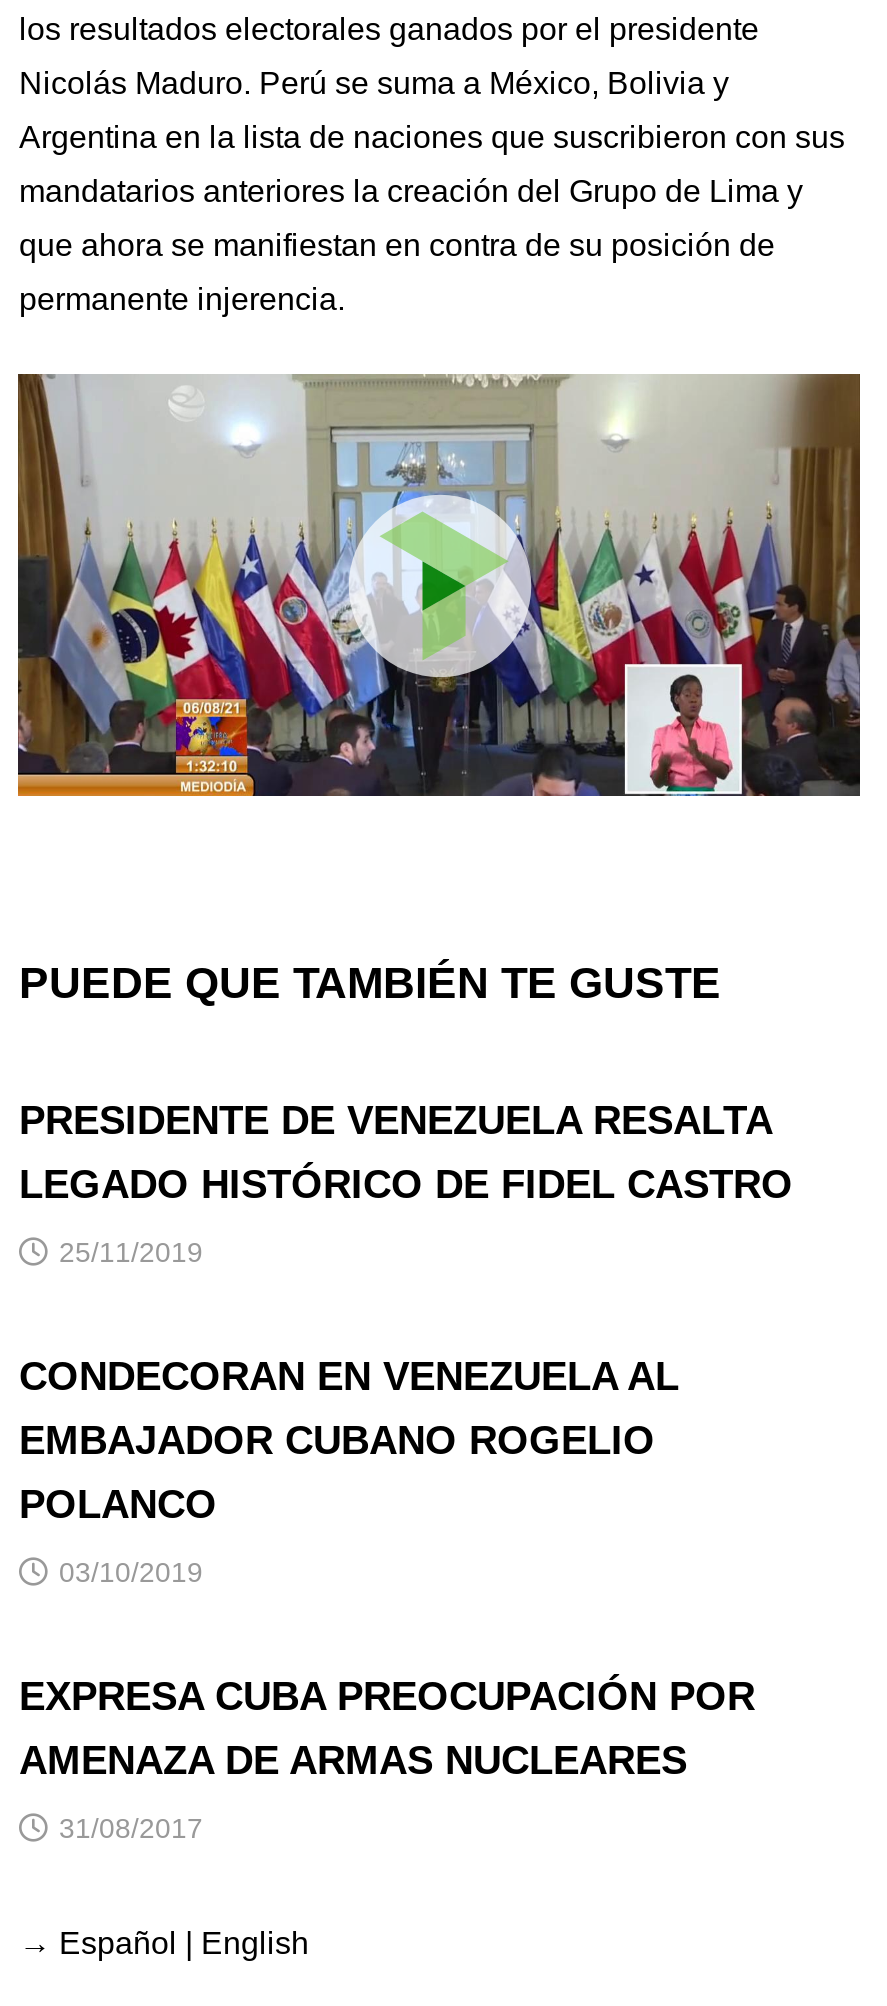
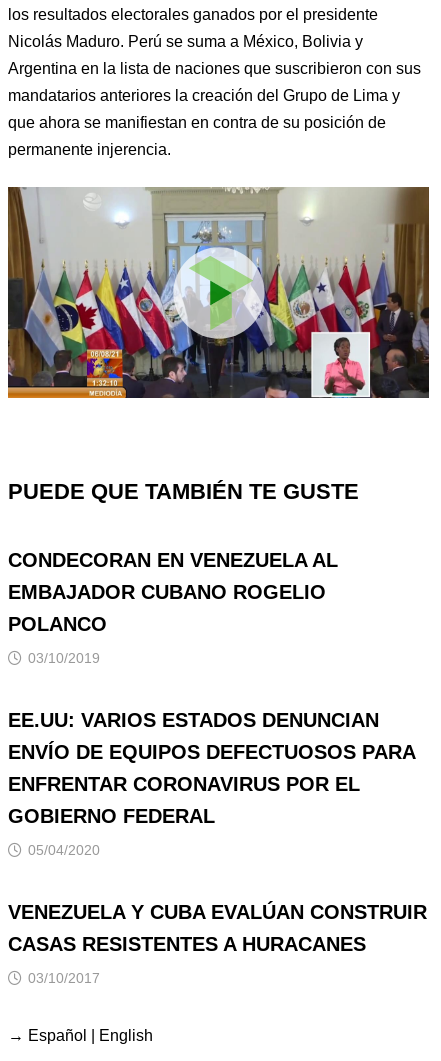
[19,1098,793,1268] PRESIDENTE DE VENEZUELA RESALTA | LEGADO HISTÓRICO DE FIDEL CASTRO | 25/11/2019 -> none
moved [19,1354,679,1588] -> [8,549,338,666]: CONDECORAN EN VENEZUELA AL | EMBAJADOR CUBANO ROGELIO | POLANCO | 03/10/2019
[19,1674,755,1844] EXPRESA CUBA PREOCUPACIÓN POR | AMENAZA DE ARMAS NUCLEARES | 31/08/2017 -> [8,709,427,986] EE.UU: VARIOS ESTADOS DENUNCIAN | ENVÍO DE EQUIPOS DEFECTUOSOS PARA | ENFRENTAR CORONAVIRUS POR EL | GOBIERNO FEDERAL | 05/04/2020 | VENEZUELA Y CUBA EVALÚAN CONSTRUIR | CASAS RESISTENTES A HURACANES | 03/10/2017

